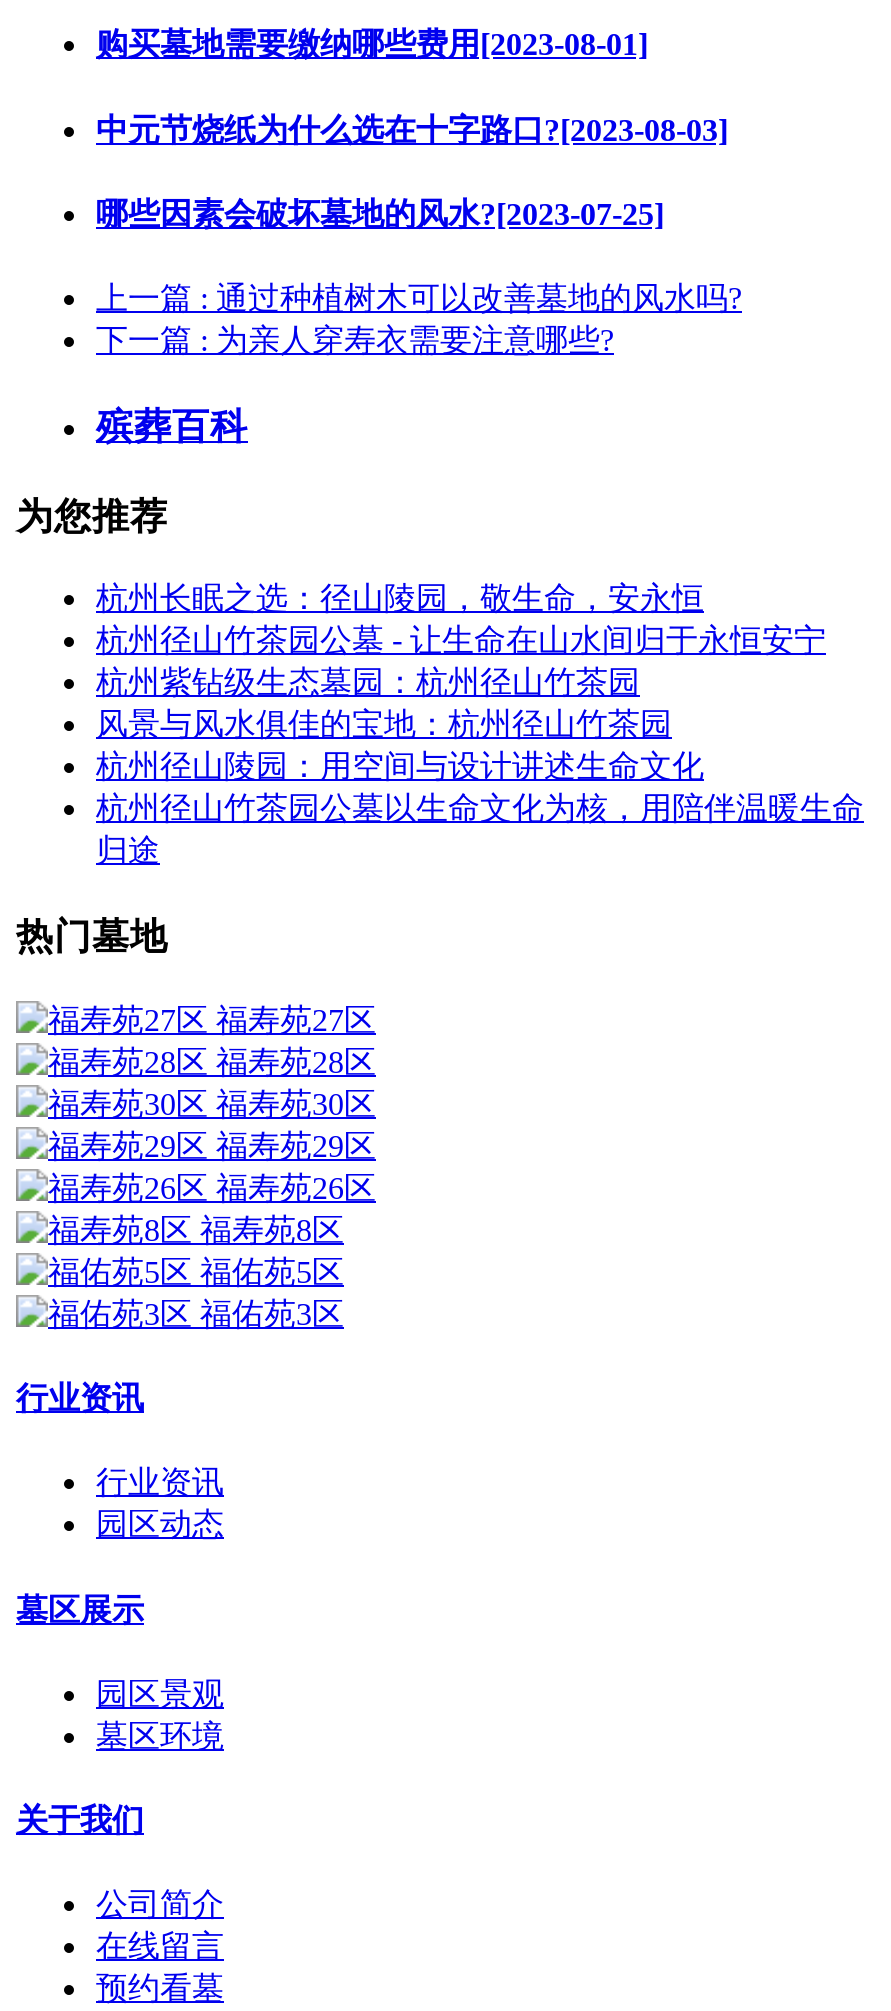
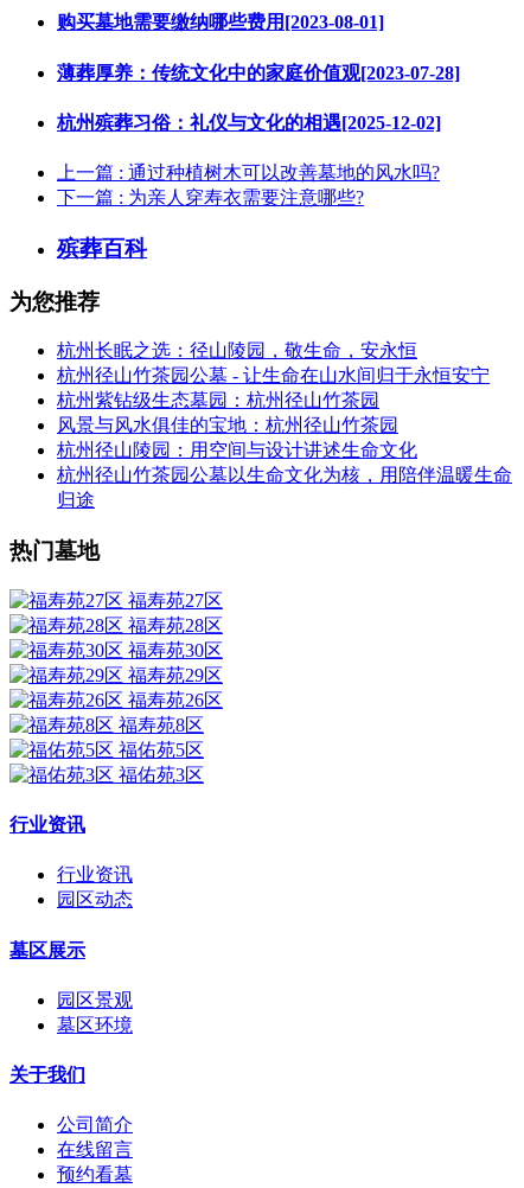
[96,112,728,146] 中元节烧纸为什么选在十字路口?[2023-08-03] -> [57,62,460,83] 薄葬厚养：传统文化中的家庭价值观[2023-07-28]
[96,197,664,231] 哪些因素会破坏墓地的风水?[2023-07-25] -> [57,113,441,133] 杭州殡葬习俗：礼仪与文化的相遇[2025-12-02]

